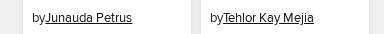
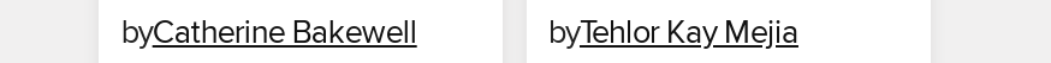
[32,10,132,26] byJunauda Petrus -> [121,15,417,53] byCatherine Bakewell

